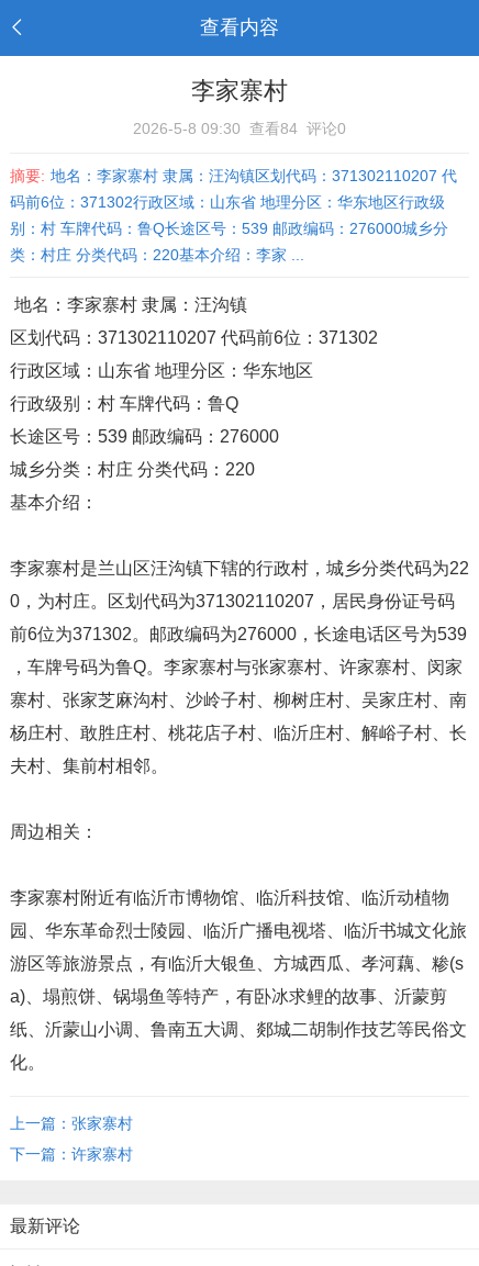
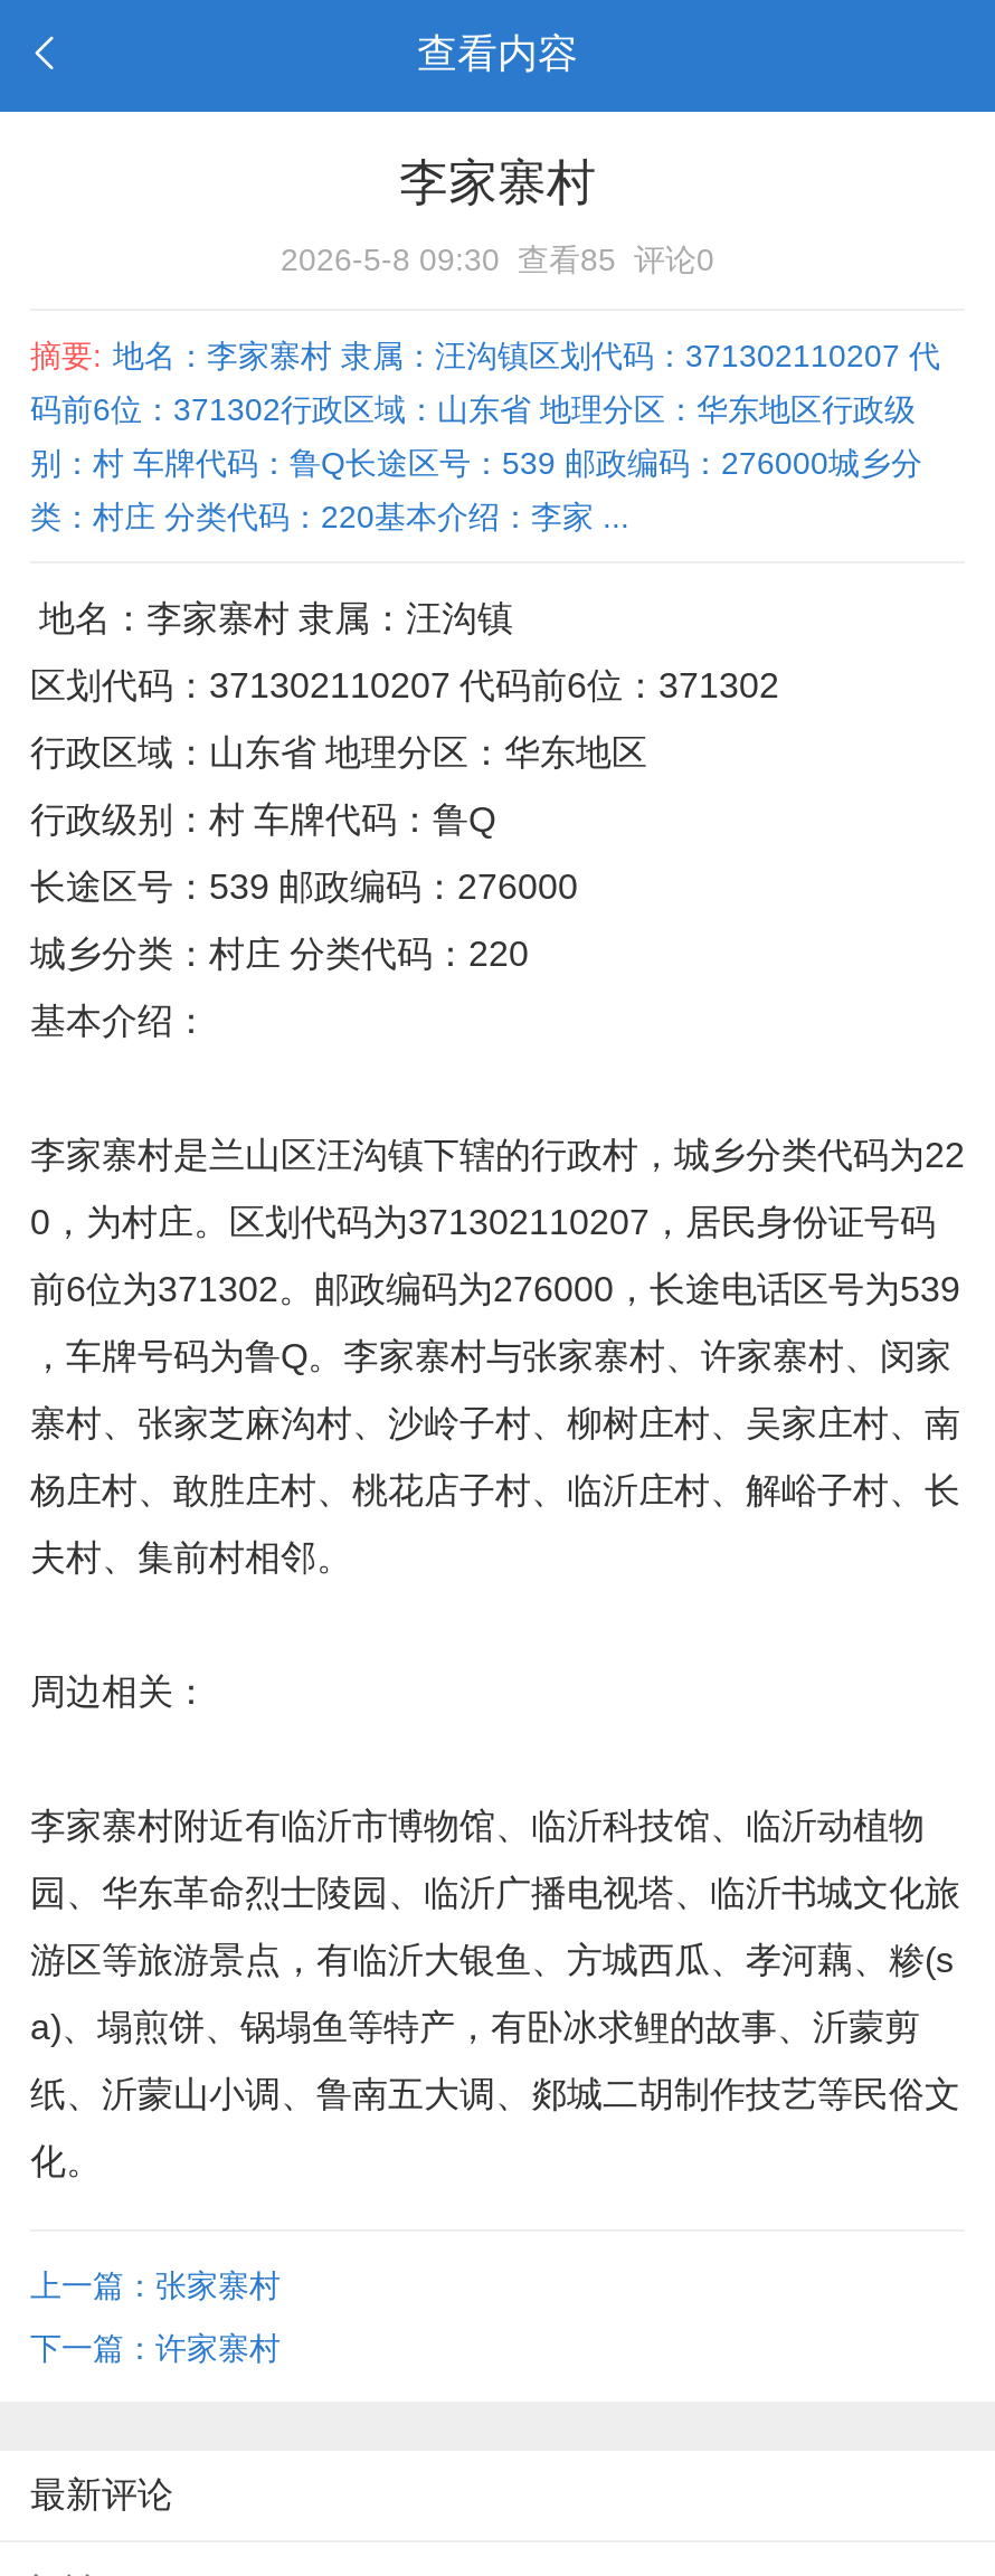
[133,120,346,137] 2026-5-8 09:30 查看84 评论0 -> [281,241,714,277] 2026-5-8 09:30 查看85 评论0

